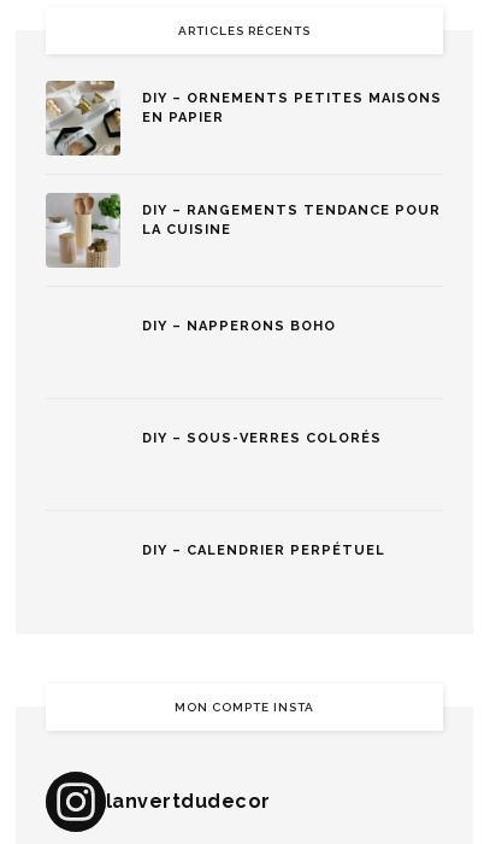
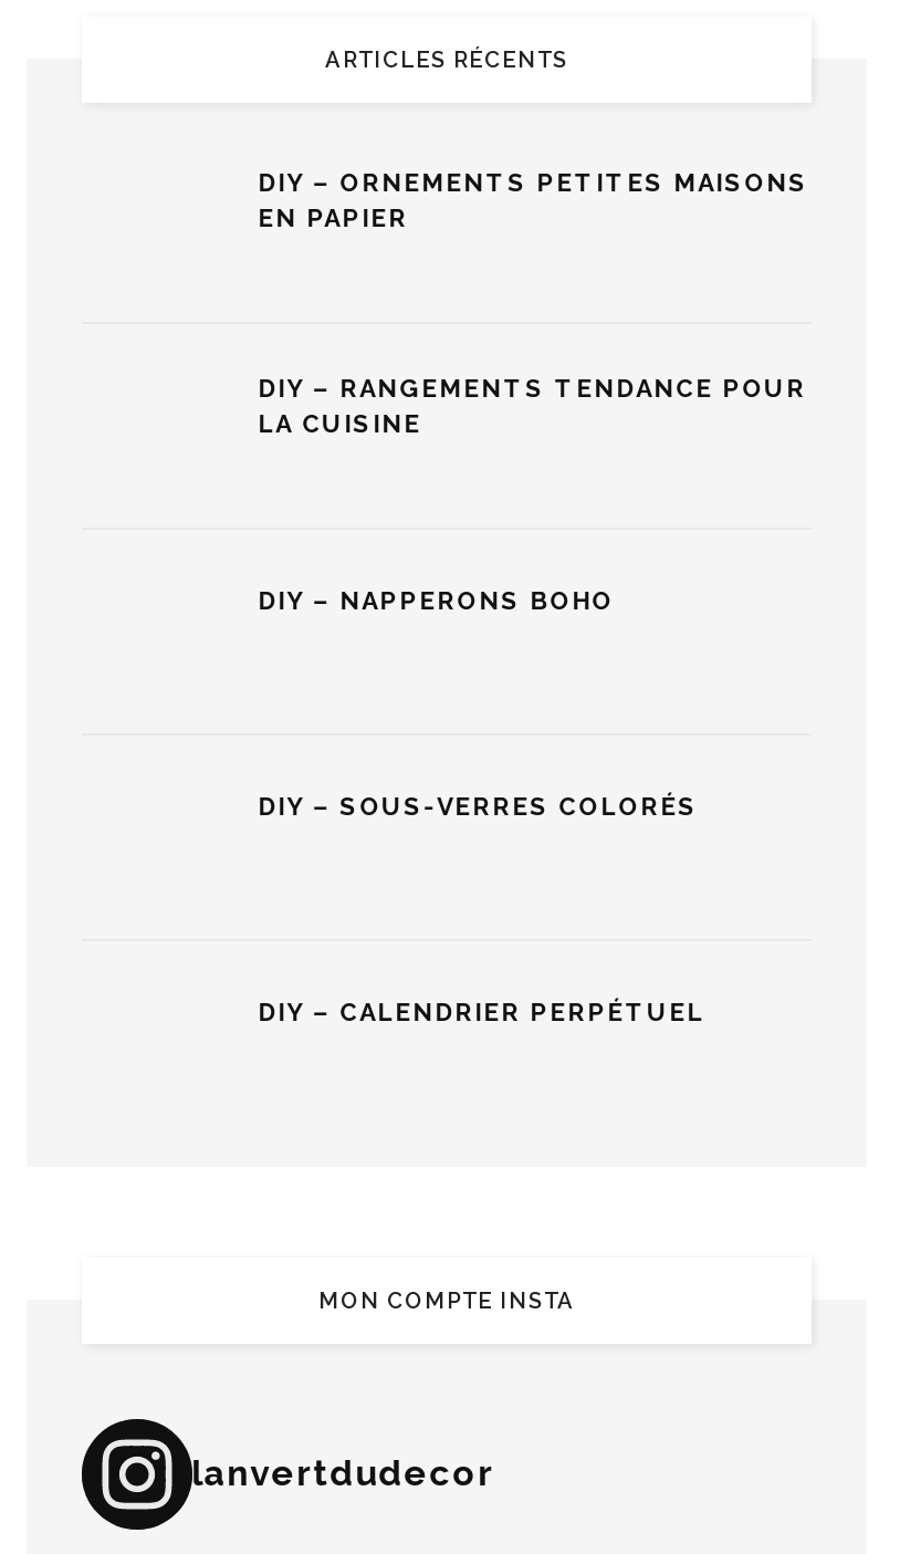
[45,80,122,157] [image] -> none
[46,192,122,269] [image] -> none

